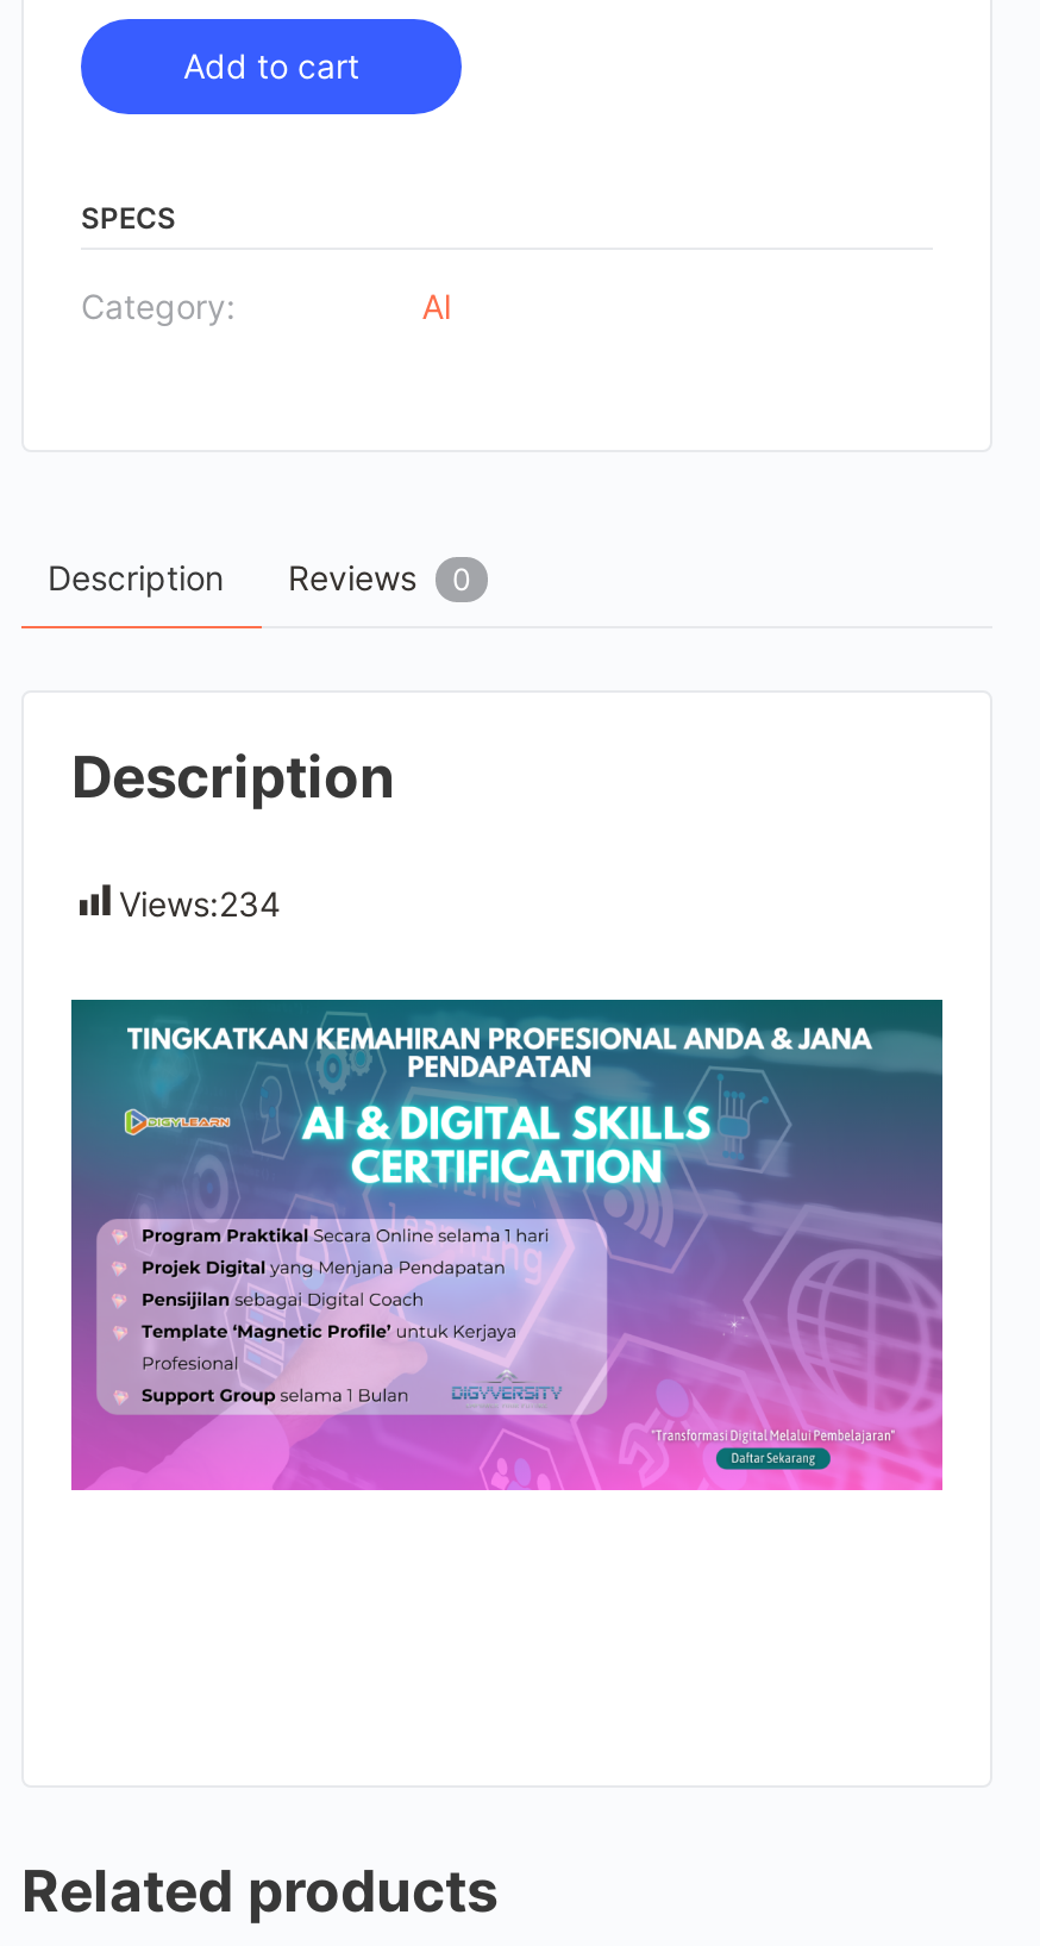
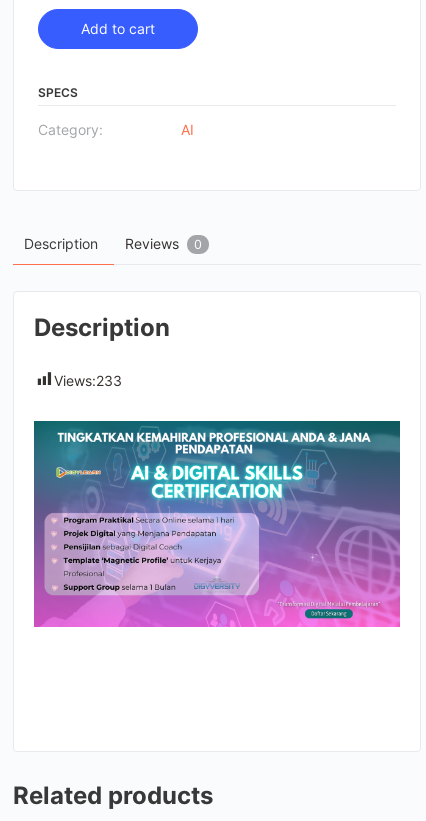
[119,883,281,924] Views:234 -> [54,372,122,389] Views:233

